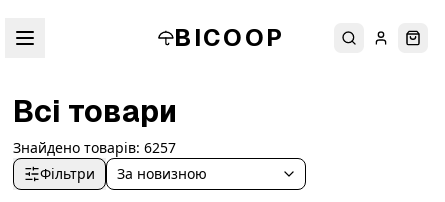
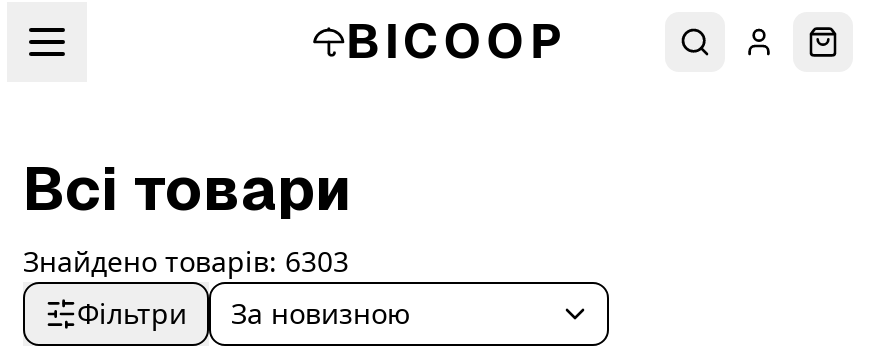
[13,138,176,157] Знайдено товарів: 6257 -> [23,242,349,280] Знайдено товарів: 6303

